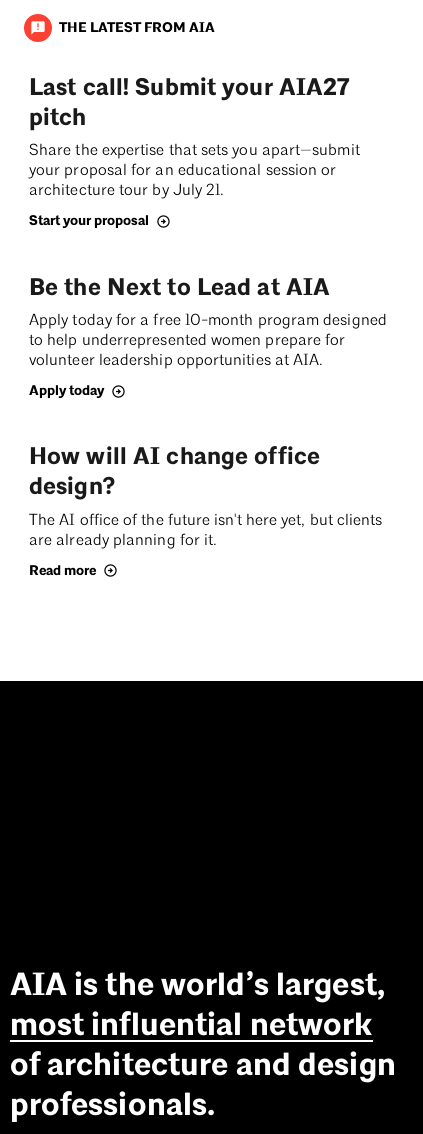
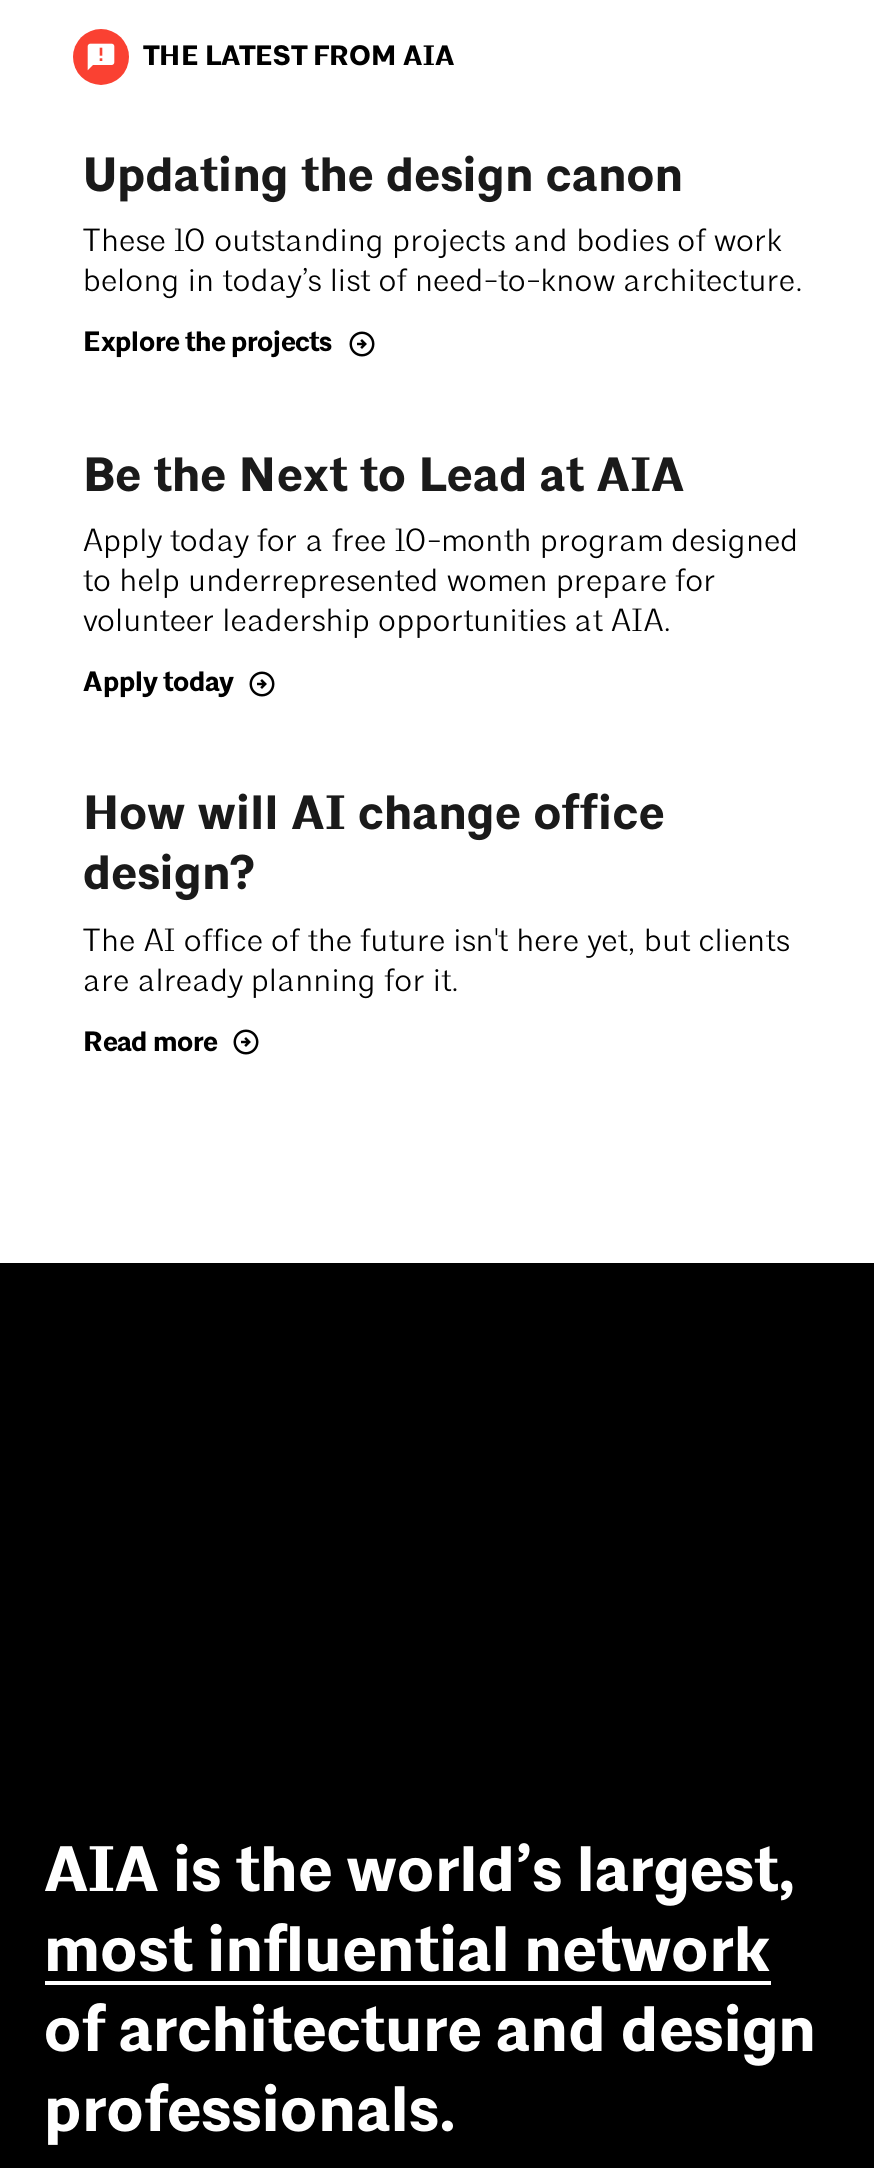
[29,73,360,199] Last call! Submit your AIA27 | pitch | Share the expertise that sets you apart—submit | your proposal for an educational session or | architecture tour by July 21. -> [83,146,803,299] Updating the design canon | These 10 outstanding projects and bodies of work | belong in today’s list of need-to-know architecture.
[29,212,149,229] Start your proposal -> [83,325,333,359] Explore the projects

